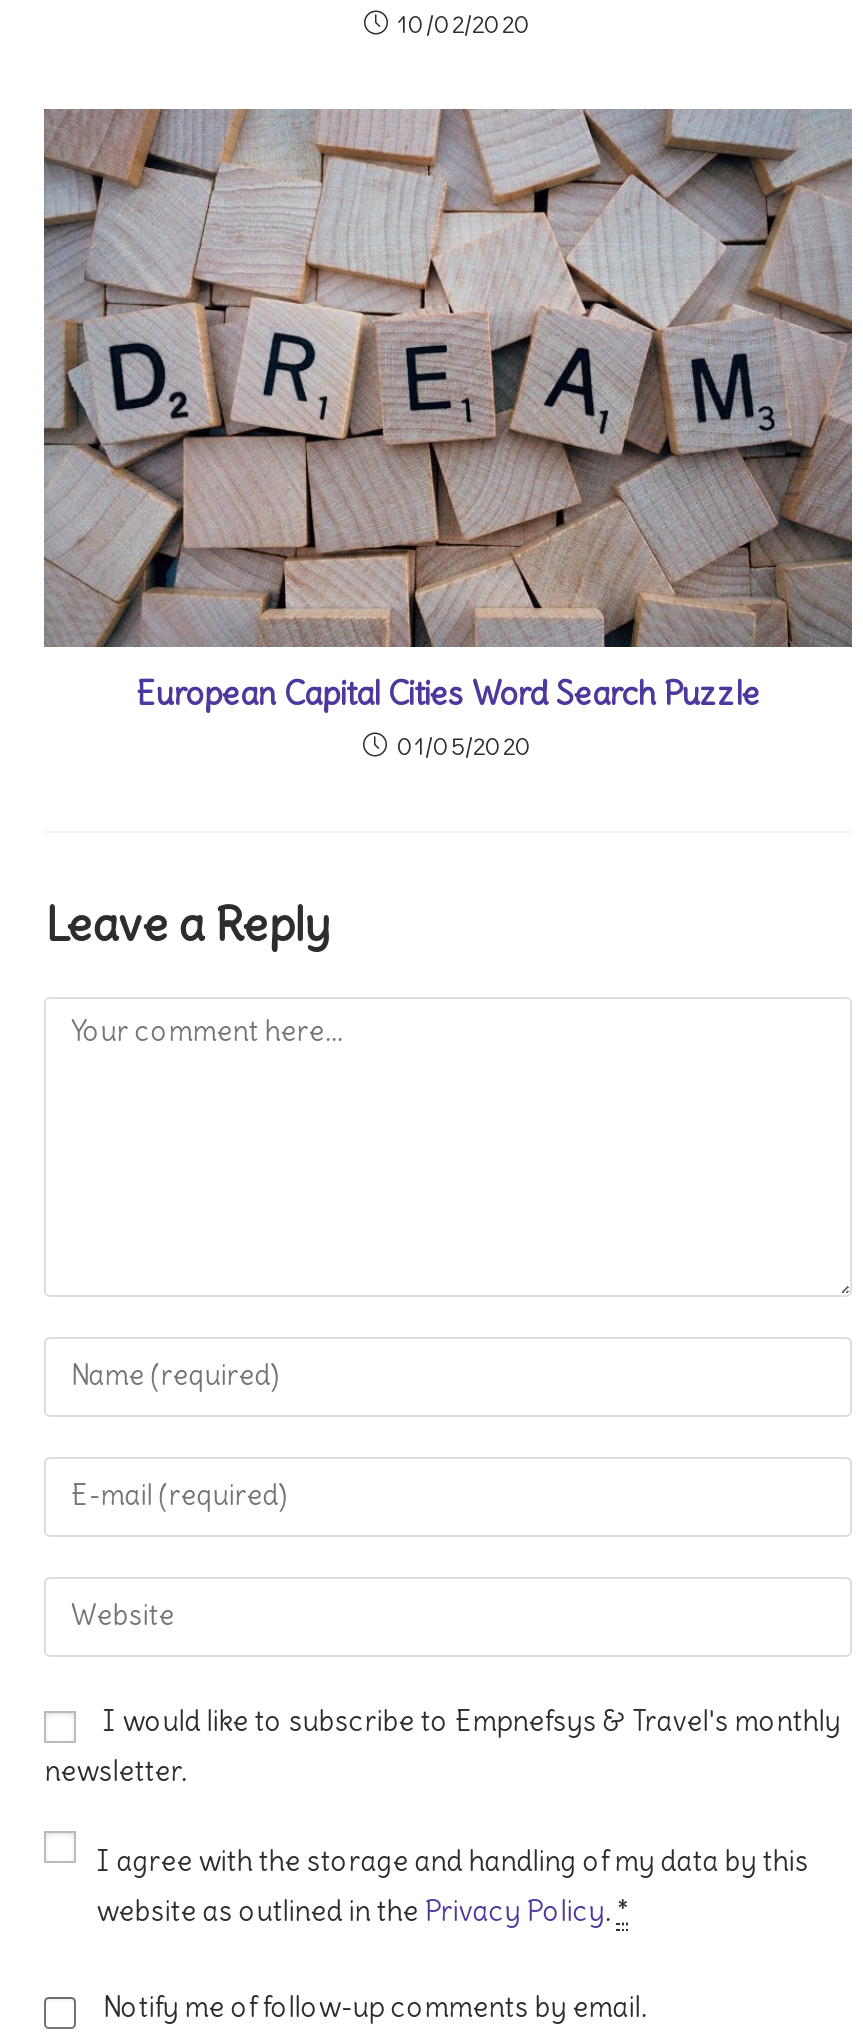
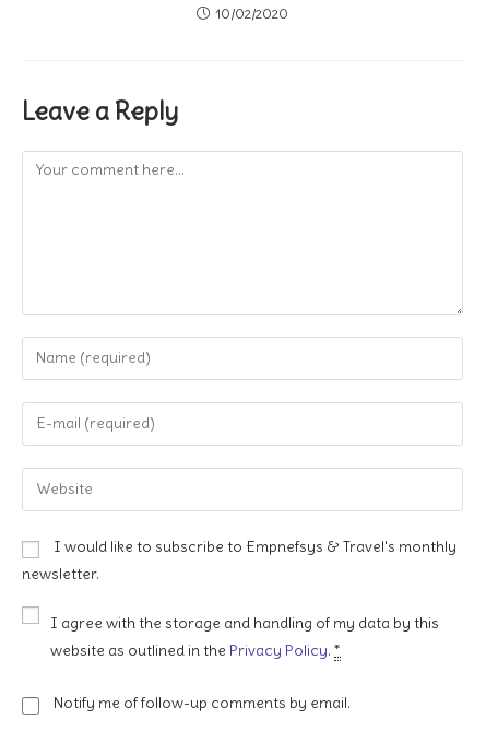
[42,106,854,760] [image] | European Capital Cities Word Search Puzzle | 01/05/2020 -> none

